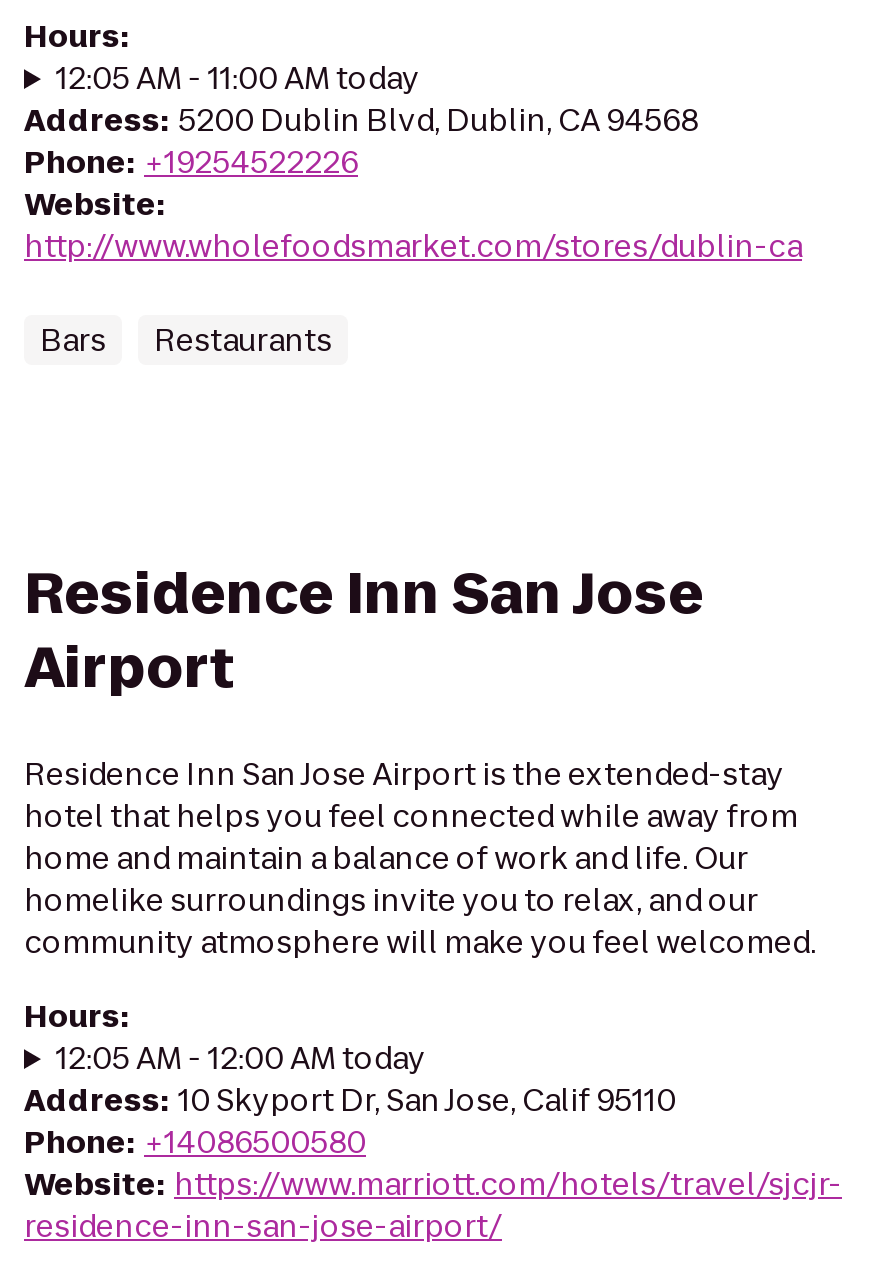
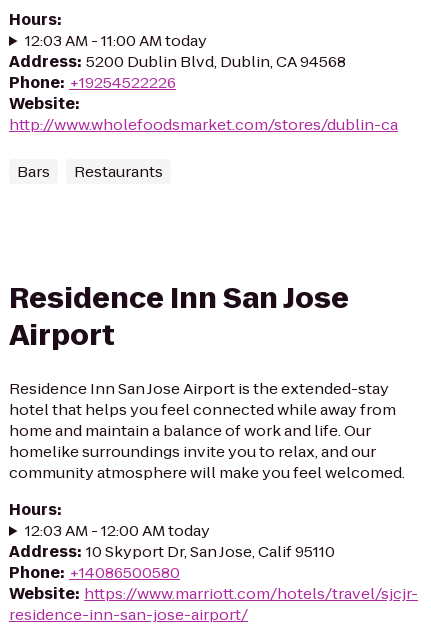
[56,57,420,99] 12:05 AM - 11:00 AM today -> [25,30,207,51] 12:03 AM - 11:00 AM today
[56,1037,426,1079] 12:05 AM - 12:00 AM today -> [25,520,210,541] 12:03 AM - 12:00 AM today

